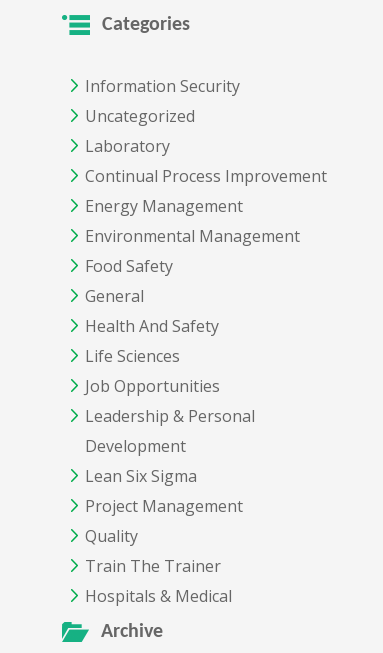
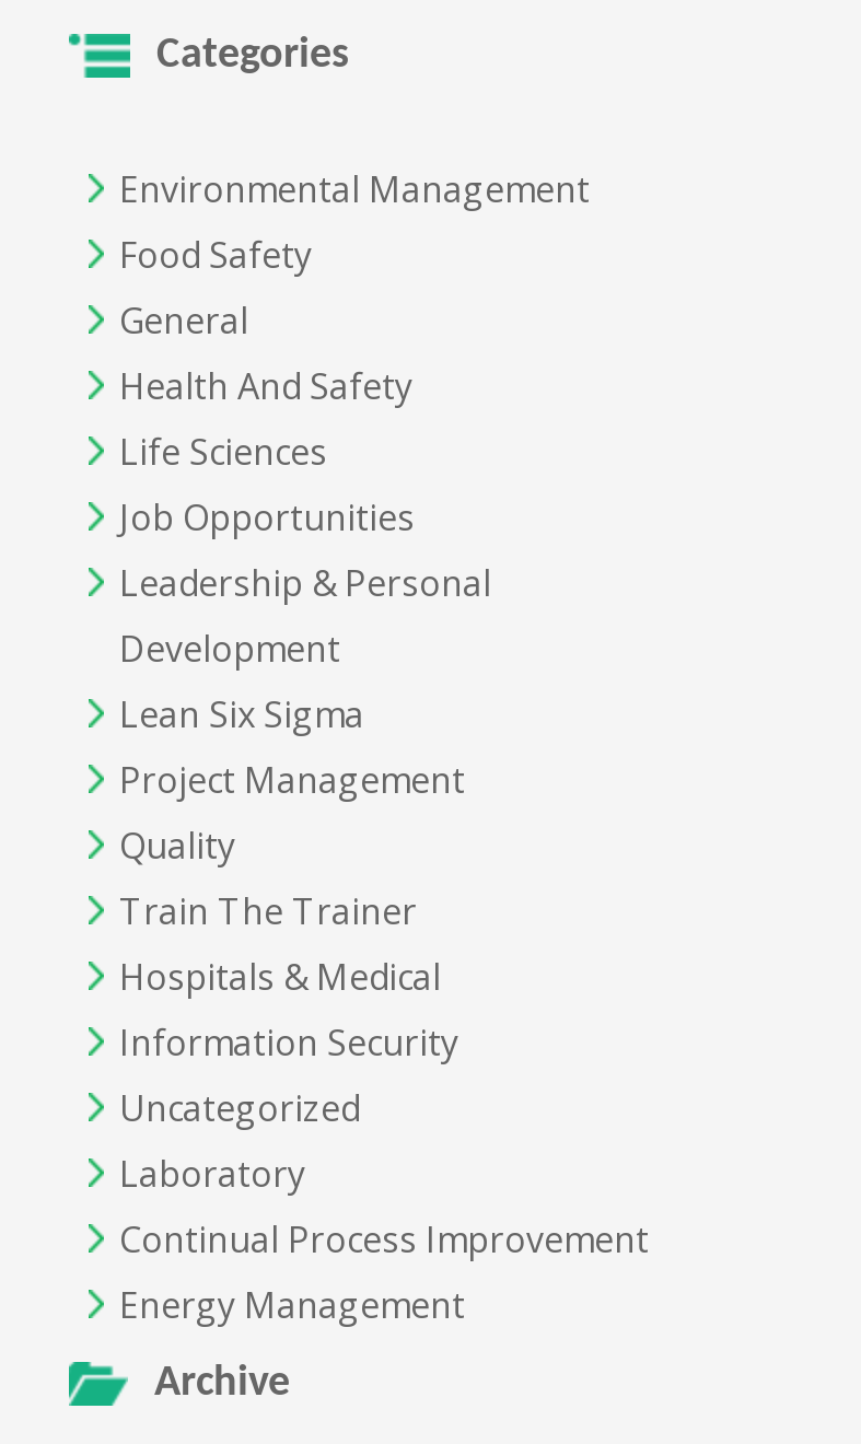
moved [85,75,327,217] -> [119,1018,649,1329]: Information Security | Uncategorized | Laboratory | Continual Process Improvement | Energy Management
moved [85,225,300,607] -> [119,165,590,1001]: Environmental Management | Food Safety | General | ... | Train The Trainer | Hospitals & Medical

